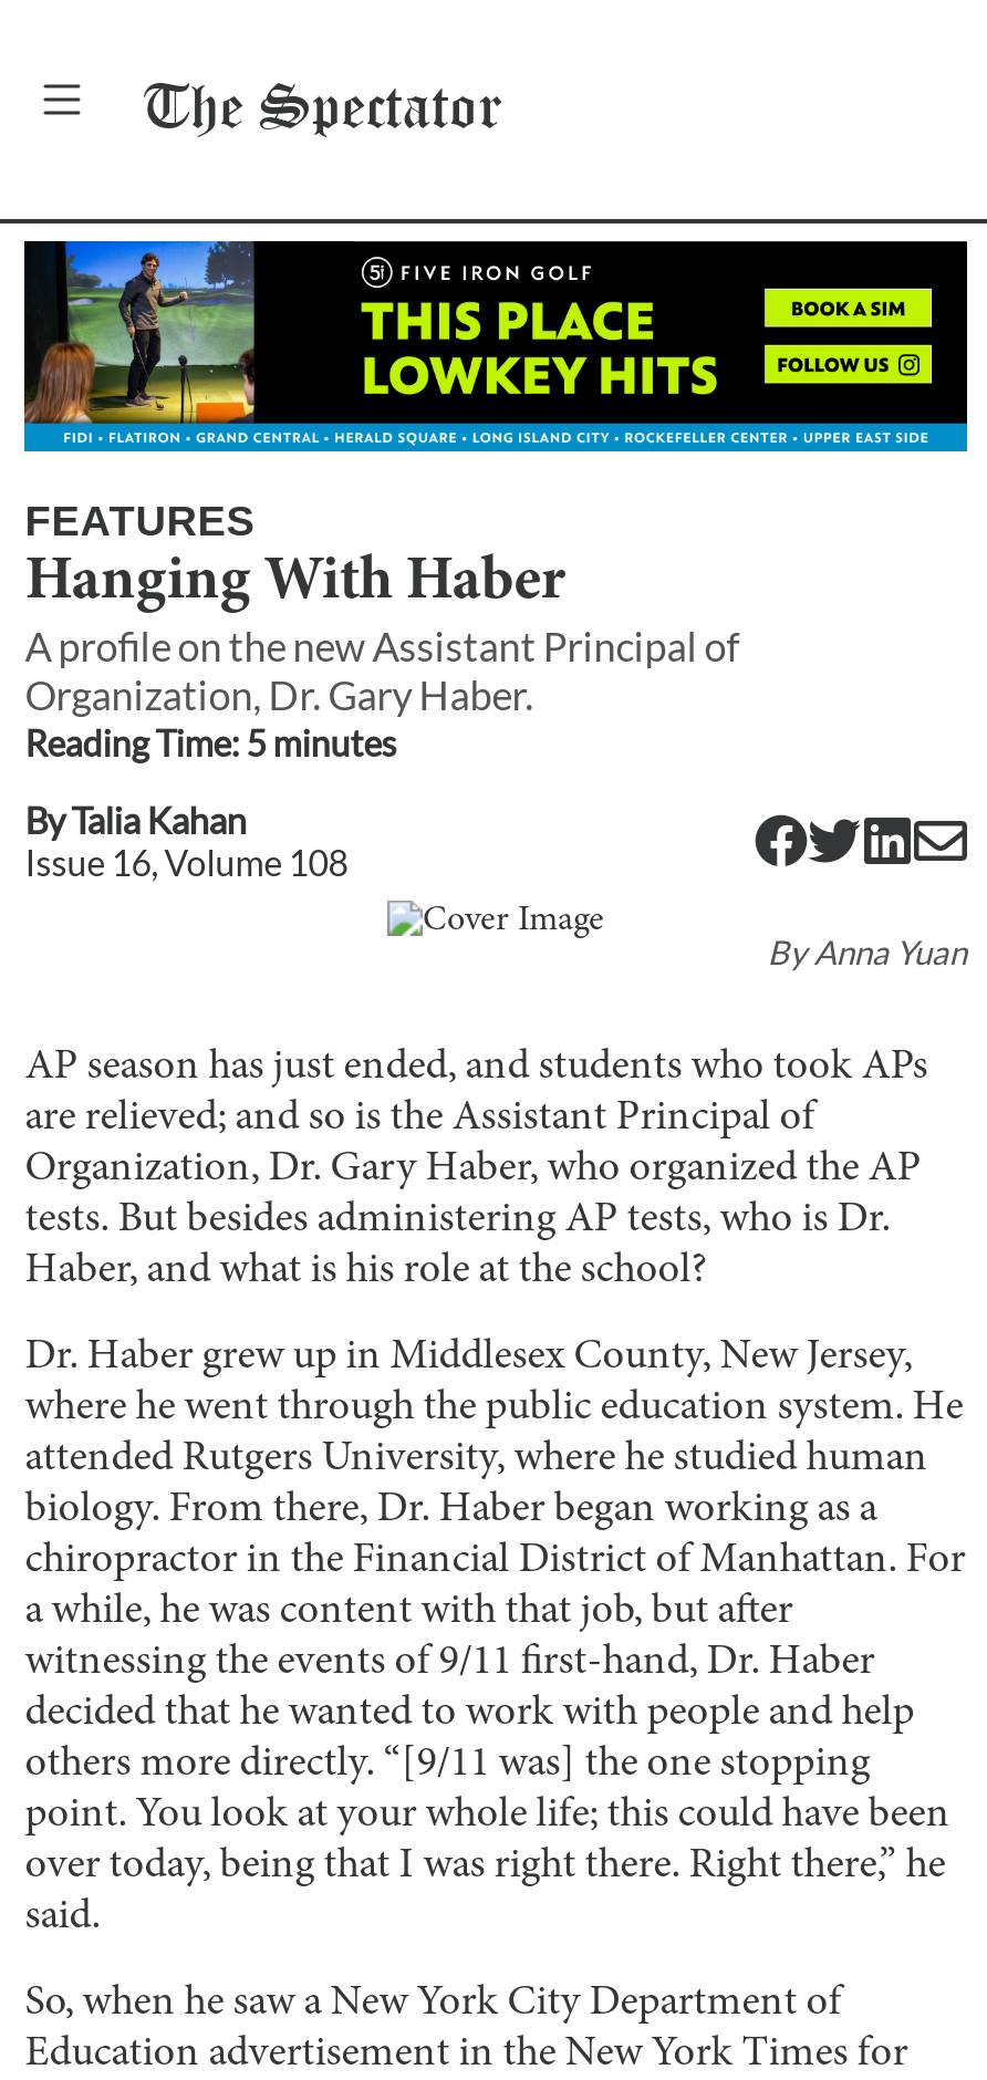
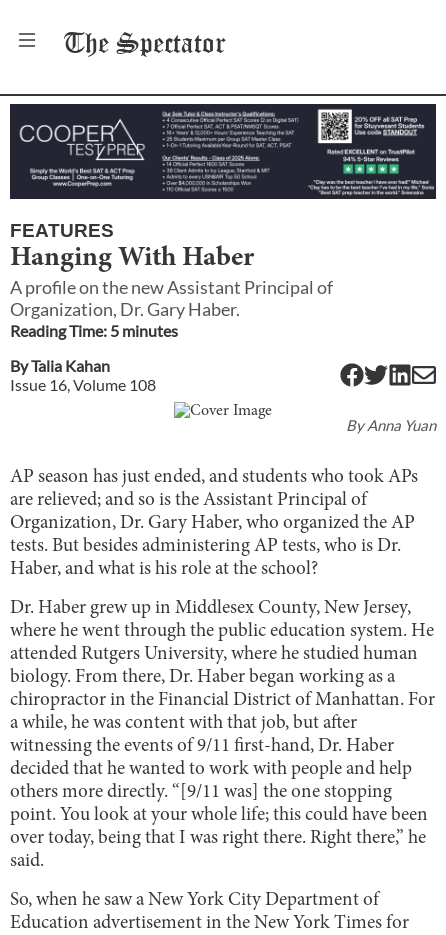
[22,239,969,454] [image] -> [9,103,437,200] [image]

